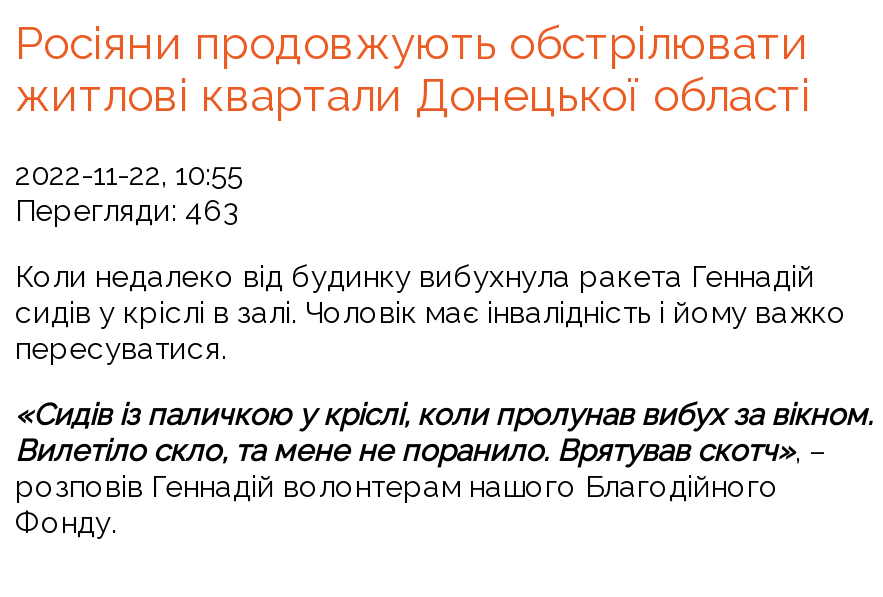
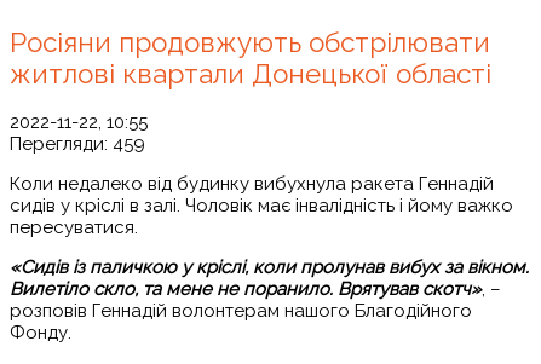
[15,194,239,230] Перегляди: 463 -> [10,133,145,155] Перегляди: 459

